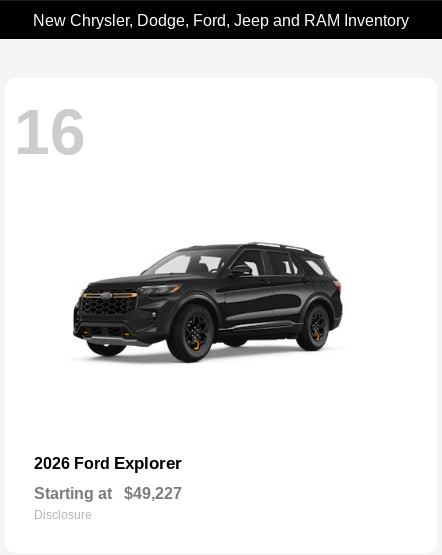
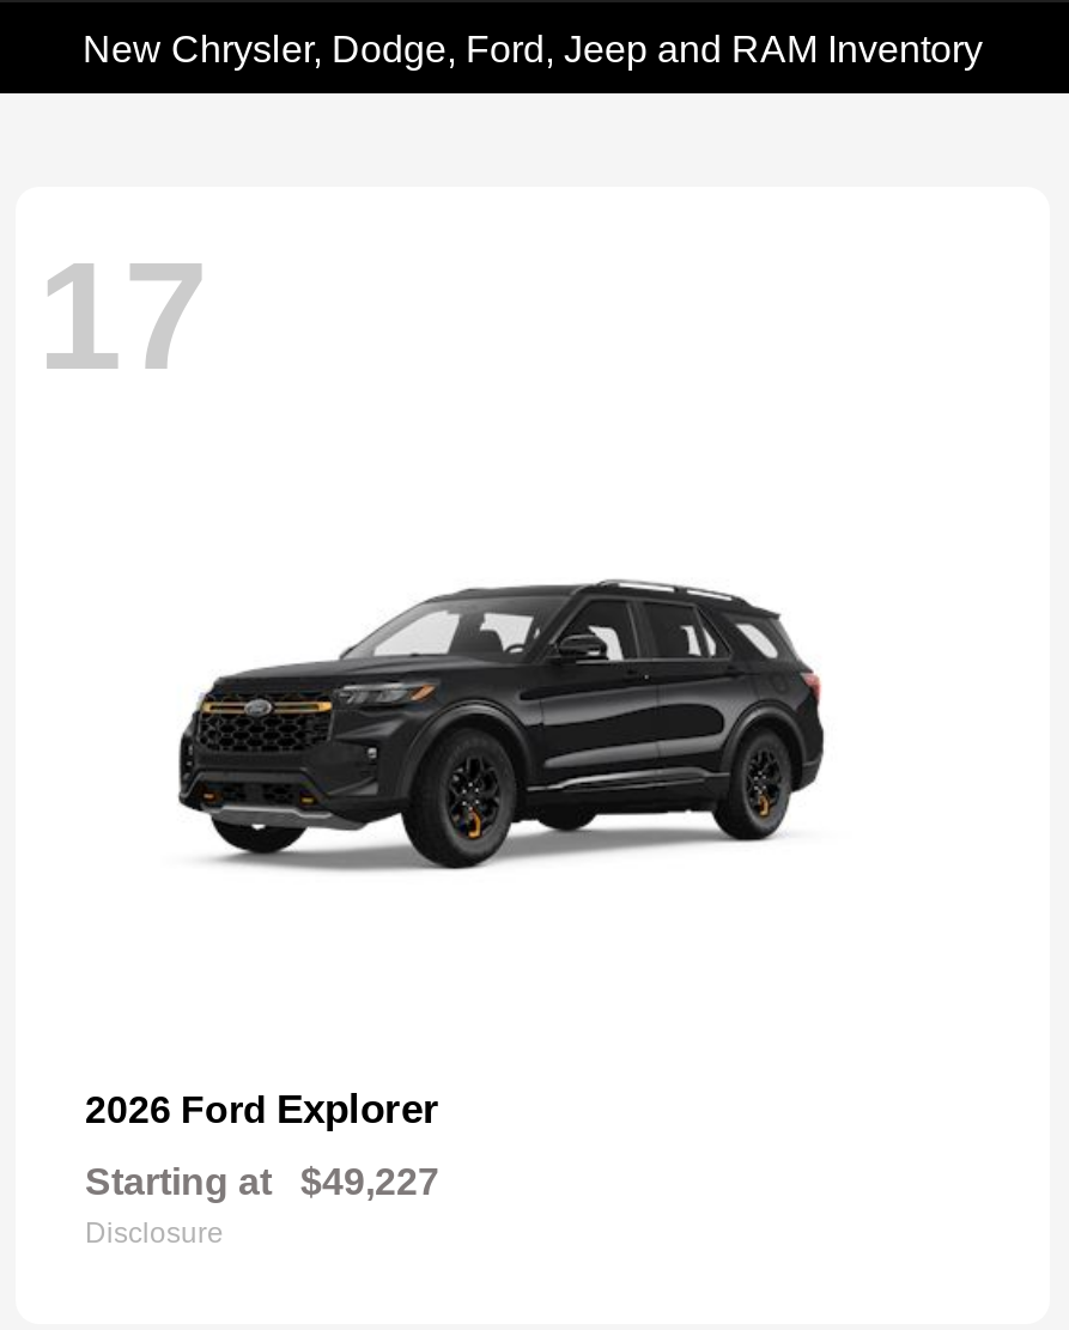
[14,96,86,168] 16 -> [37,229,209,402] 17

